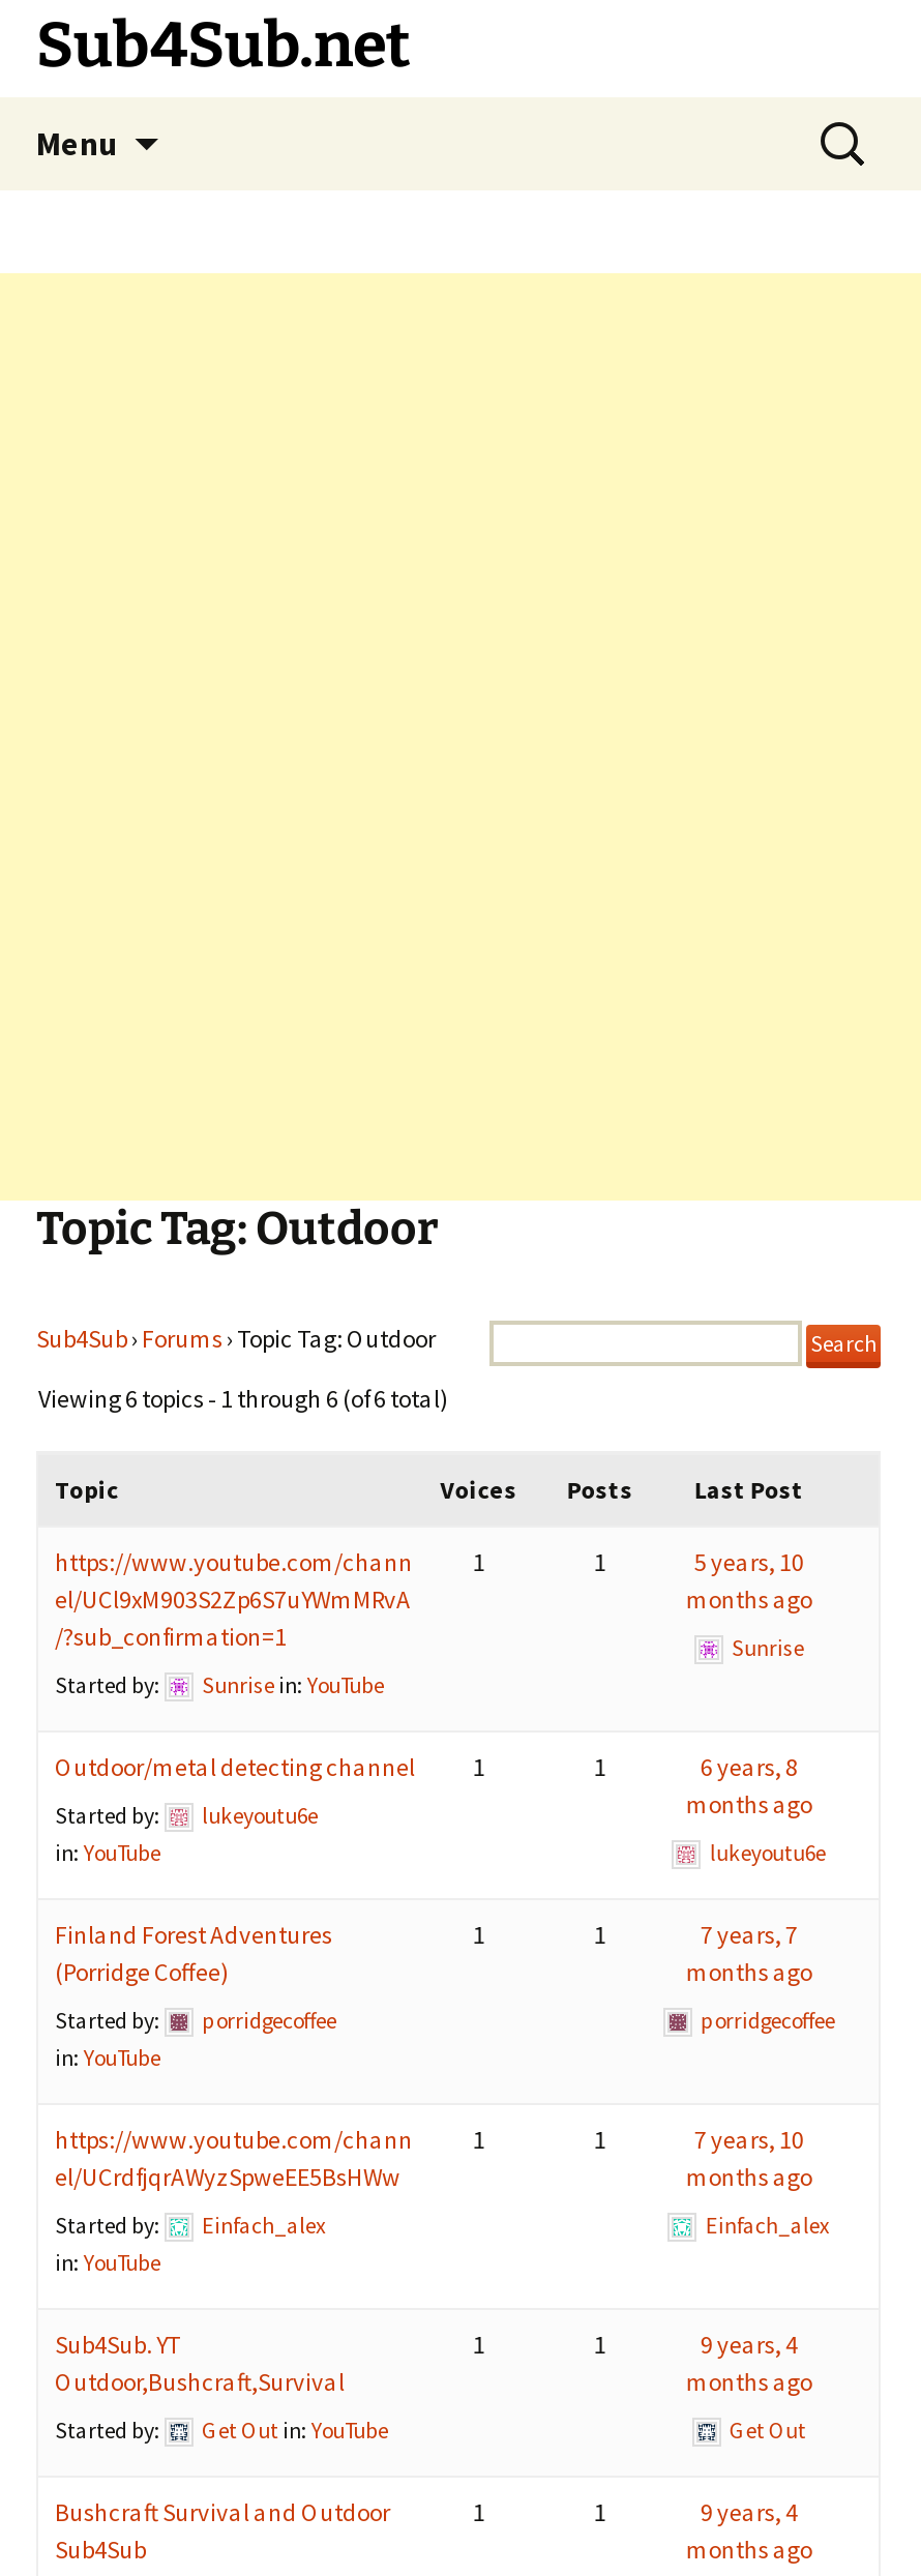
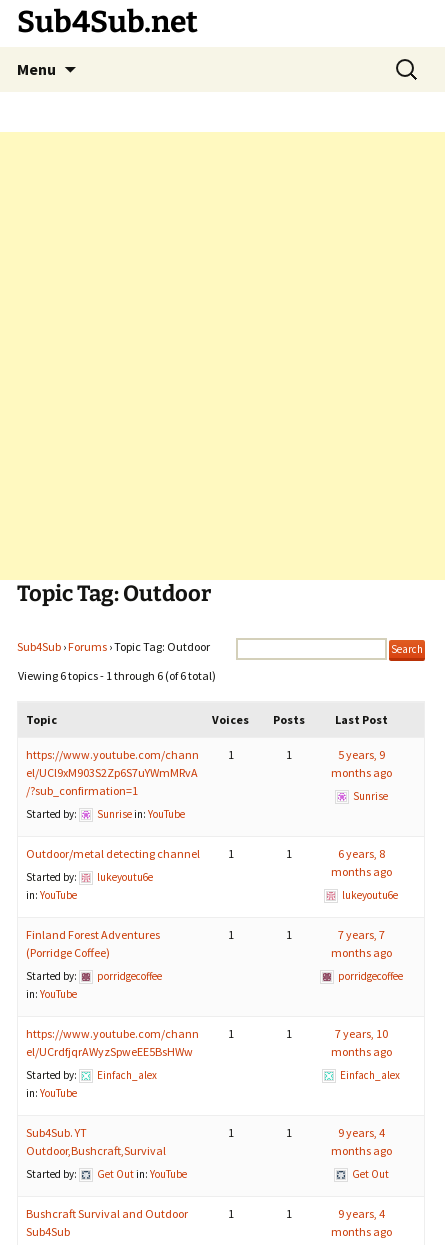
[694,1546,804,1577] 5 years, 10 -> [338,747,385,762] 5 years, 9

